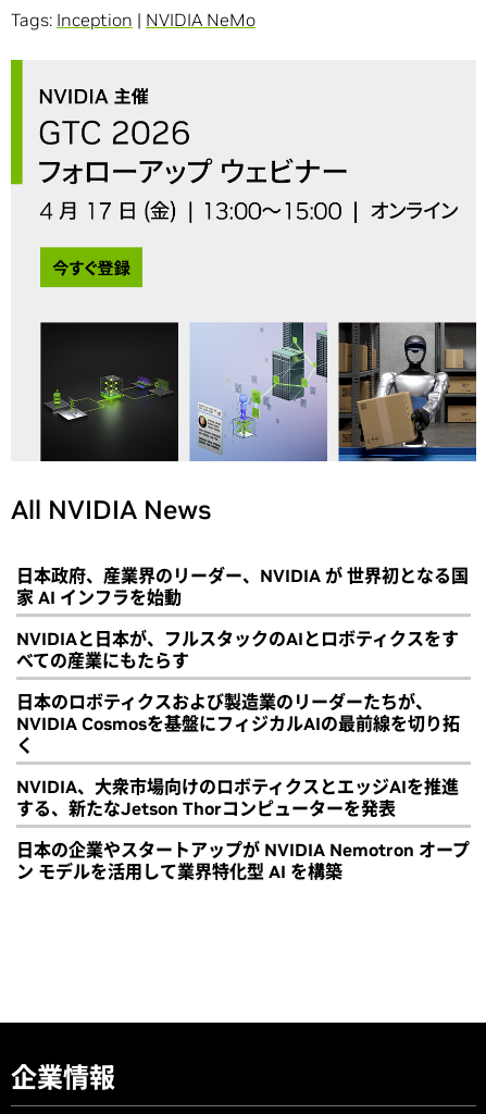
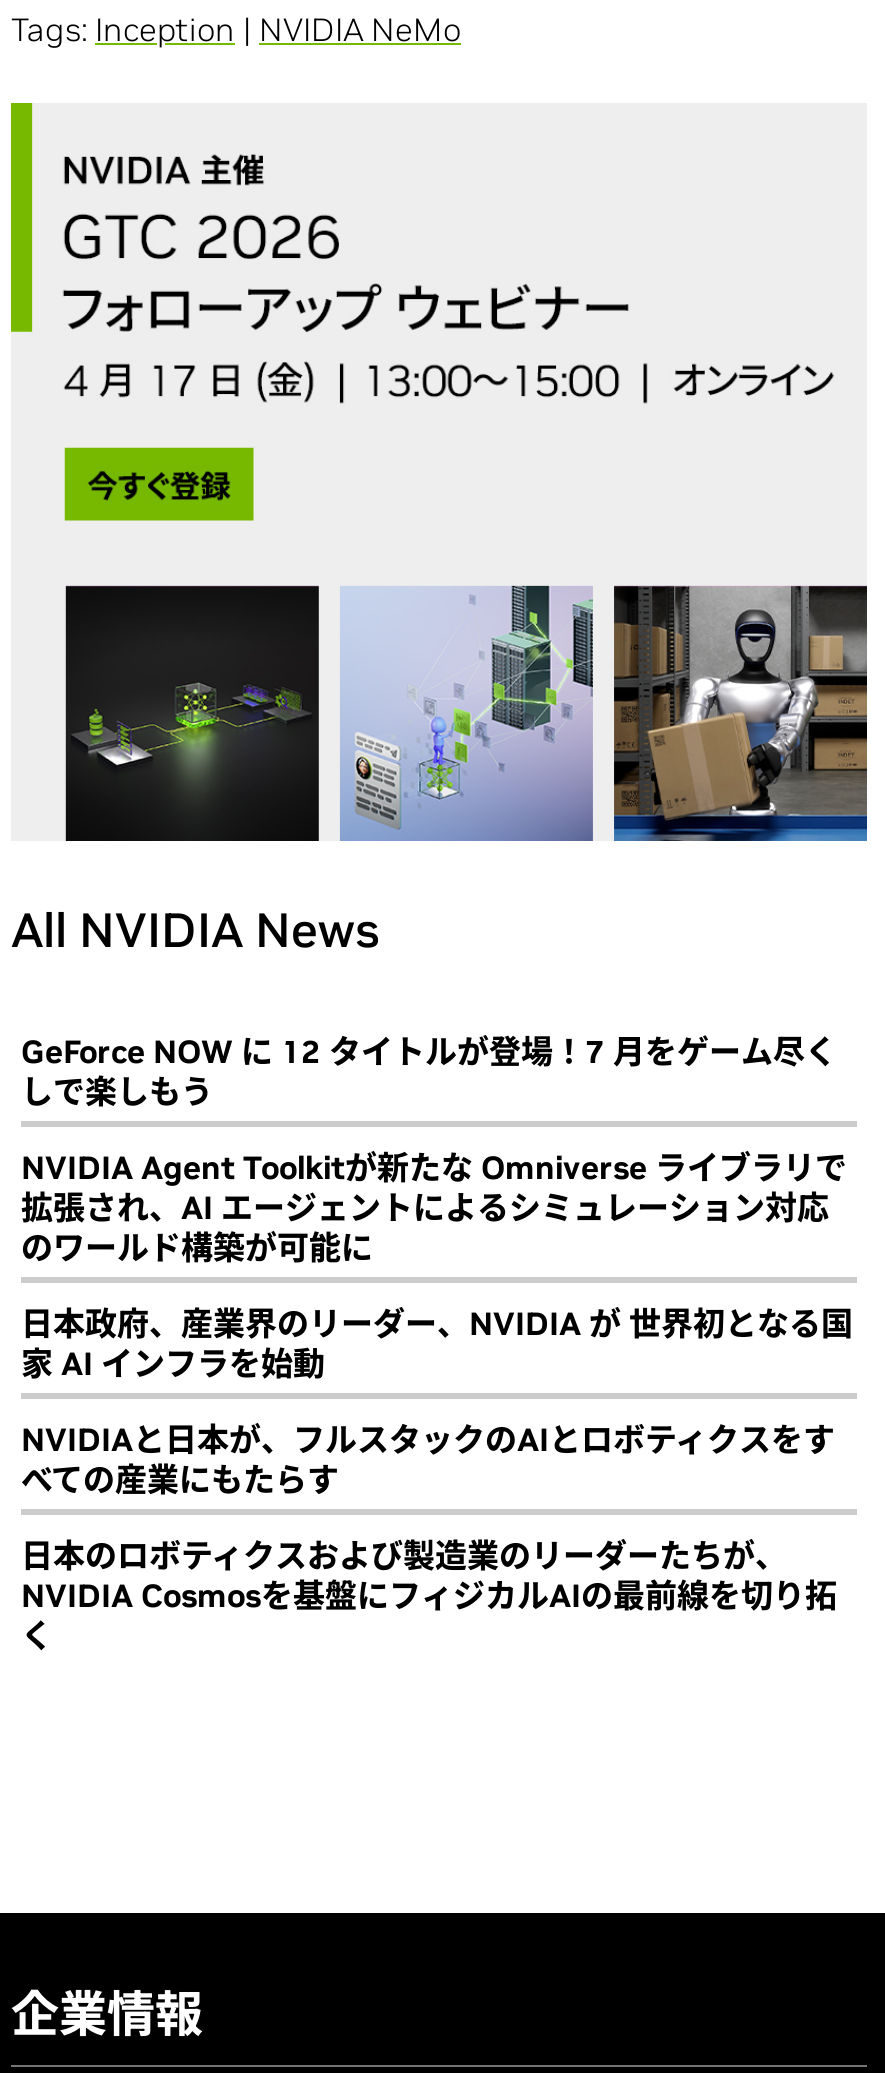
none -> [21,1030,847,1266] GeForce NOW に 12 タイトルが登場！7 月をゲーム尽く | しで楽しもう | NVIDIA Agent Toolkitが新たな Omniverse ライブラリで | 拡張され、AI エージェントによるシミュレーション対応 | のワールド構築が可能に
moved [16,564,469,756] -> [21,1302,853,1654]: 日本政府、産業界のリーダー、NVIDIA が 世界初となる国 | 家 AI インフラを始動 | NVIDIAと日本が、フルスタックのAIとロボティクスをす | べての産業にもたらす | 日本のロボティクスおよび製造業のリーダーたちが、 | NVIDIA Cosmosを基盤にフィジカルAIの最前線を切り拓 | く
[16,775,470,882] NVIDIA、大衆市場向けのロボティクスとエッジAIを推進 | する、新たなJetson Thorコンピューターを発表 | 日本の企業やスタートアップが NVIDIA Nemotron オープ | ン モデルを活用して業界特化型 AI を構築 -> none

